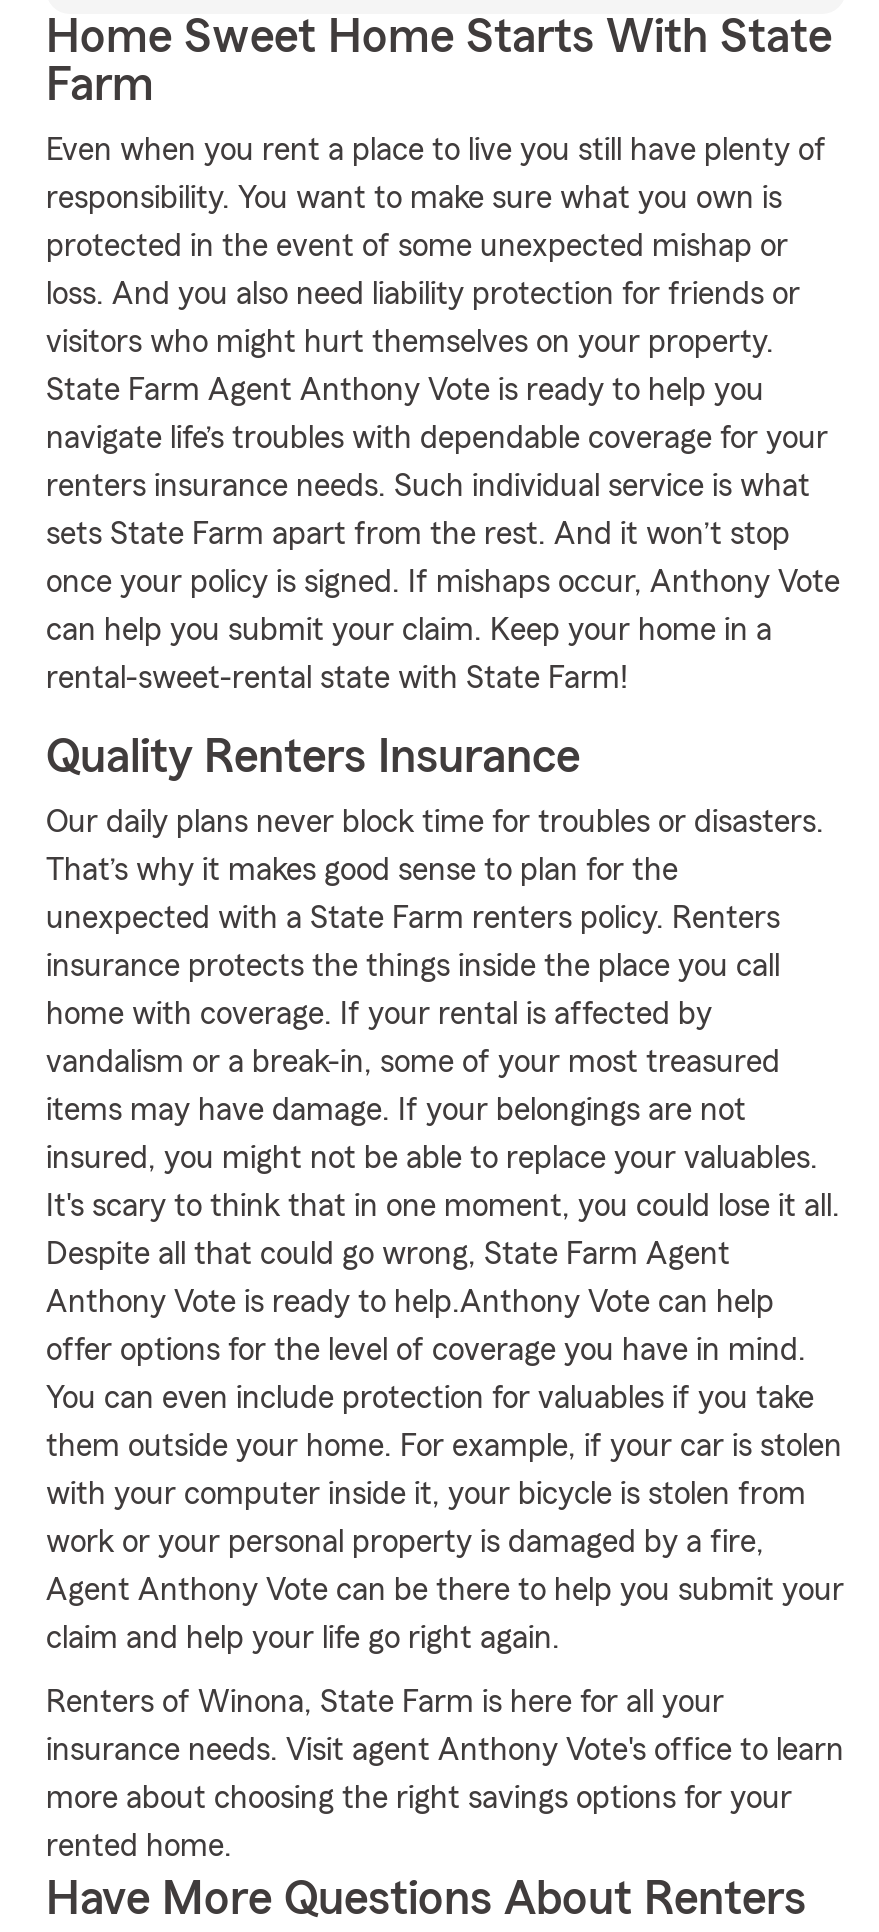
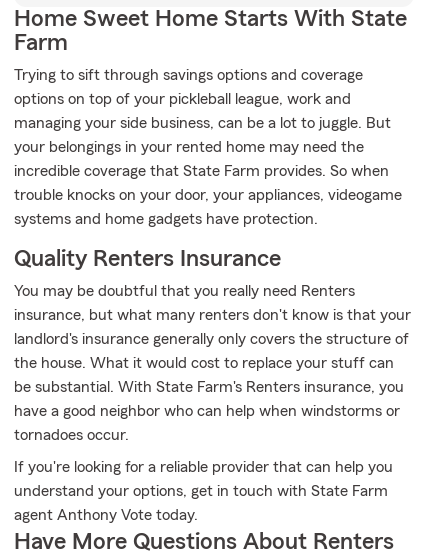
[46,134,840,694] Even when you rent a place to live you still have plenty of | responsibility. You want to make sure what you own is | protected in the event of some unexpected mishap or | loss. And you also need liability protection for friends or | visitors who might hurt themselves on your property. | State Farm Agent Anthony Vote is ready to help you | navigate life’s troubles with dependable coverage for your | renters insurance needs. Such individual service is what | sets State Farm apart from the rest. And it won’t stop | once your policy is signed. If mishaps occur, Anthony Vote | can help you submit your claim. Keep your home in a | rental-sweet-rental state with State Farm! -> [14,67,402,227] Trying to sift through savings options and coverage | options on top of your pickleball league, work and | managing your side business, can be a lot to juggle. But | your belongings in your rented home may need the | incredible coverage that State Farm provides. So when | trouble knocks on your door, your appliances, videogame | systems and home gadgets have protection.
[46,806,844,1862] Our daily plans never block time for troubles or disasters. | That’s why it makes good sense to plan for the | unexpected with a State Farm renters policy. Renters | insurance protects the things inside the place you call | home with coverage. If your rental is affected by | vandalism or a break-in, some of your most treasured | items may have damage. If your belongings are not | insured, you might not be able to replace your valuables. | It's scary to think that in one moment, you could lose it all. | Despite all that could go wrong, State Farm Agent | Anthony Vote is ready to help.Anthony Vote can help | offer options for the level of coverage you have in mind. | You can even include protection for valuables if you take | them outside your home. For example, if your car is stolen | with your computer inside it, your bicycle is stolen from | work or your personal property is damaged by a fire, | Agent Anthony Vote can be there to help you submit your | claim and help your life go right again. | Renters of Winona, State Farm is here for all your | insurance needs. Visit agent Anthony Vote's office to learn | more about choosing the right savings options for your | rented home. -> [14,283,411,523] You may be doubtful that you really need Renters | insurance, but what many renters don't know is that your | landlord's insurance generally only covers the structure of | the house. What it would cost to replace your stuff can | be substantial. With State Farm's Renters insurance, you | have a good neighbor who can help when windstorms or | tornadoes occur. | If you're looking for a reliable provider that can help you | understand your options, get in touch with State Farm | agent Anthony Vote today.

